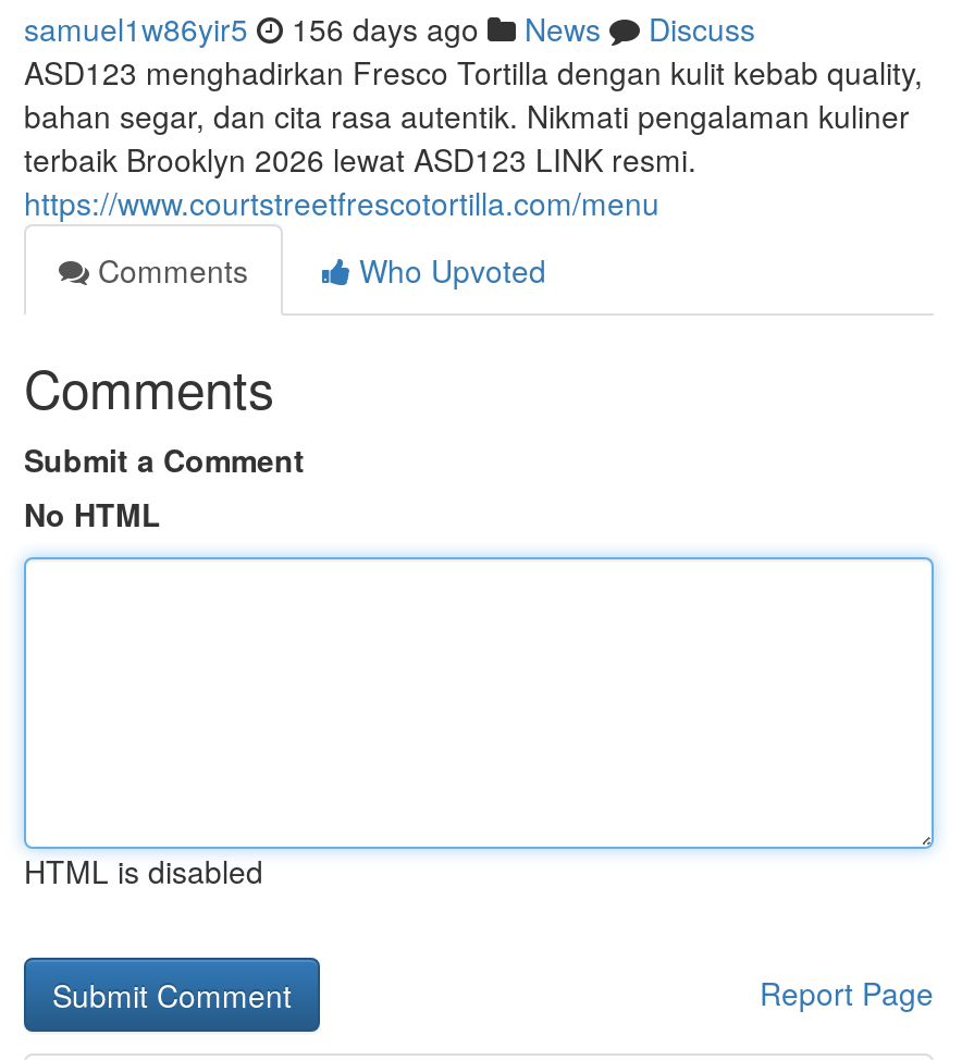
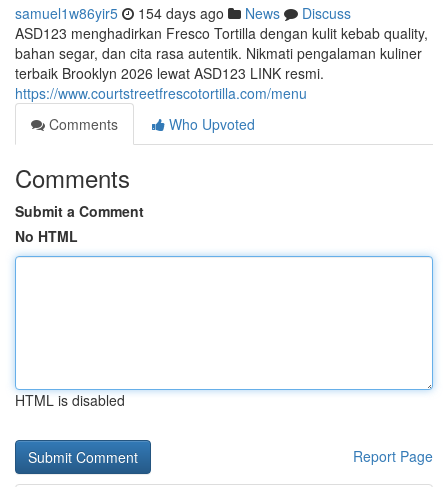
[24,7,755,50] samuel1w86yir5 156 days ago News Discuss -> [15,3,351,23] samuel1w86yir5 154 days ago News Discuss

